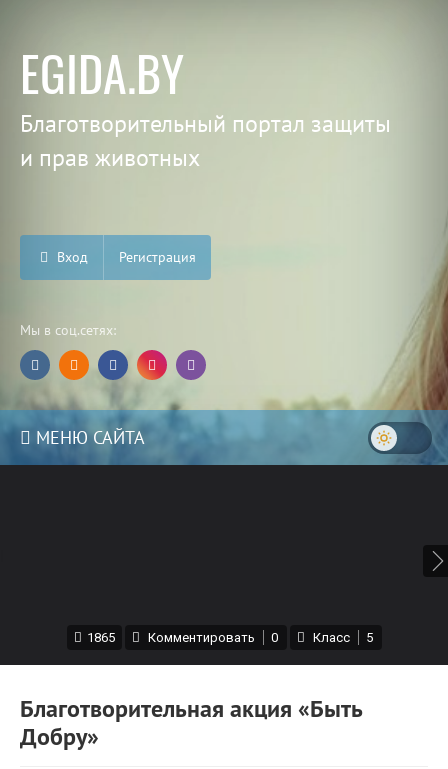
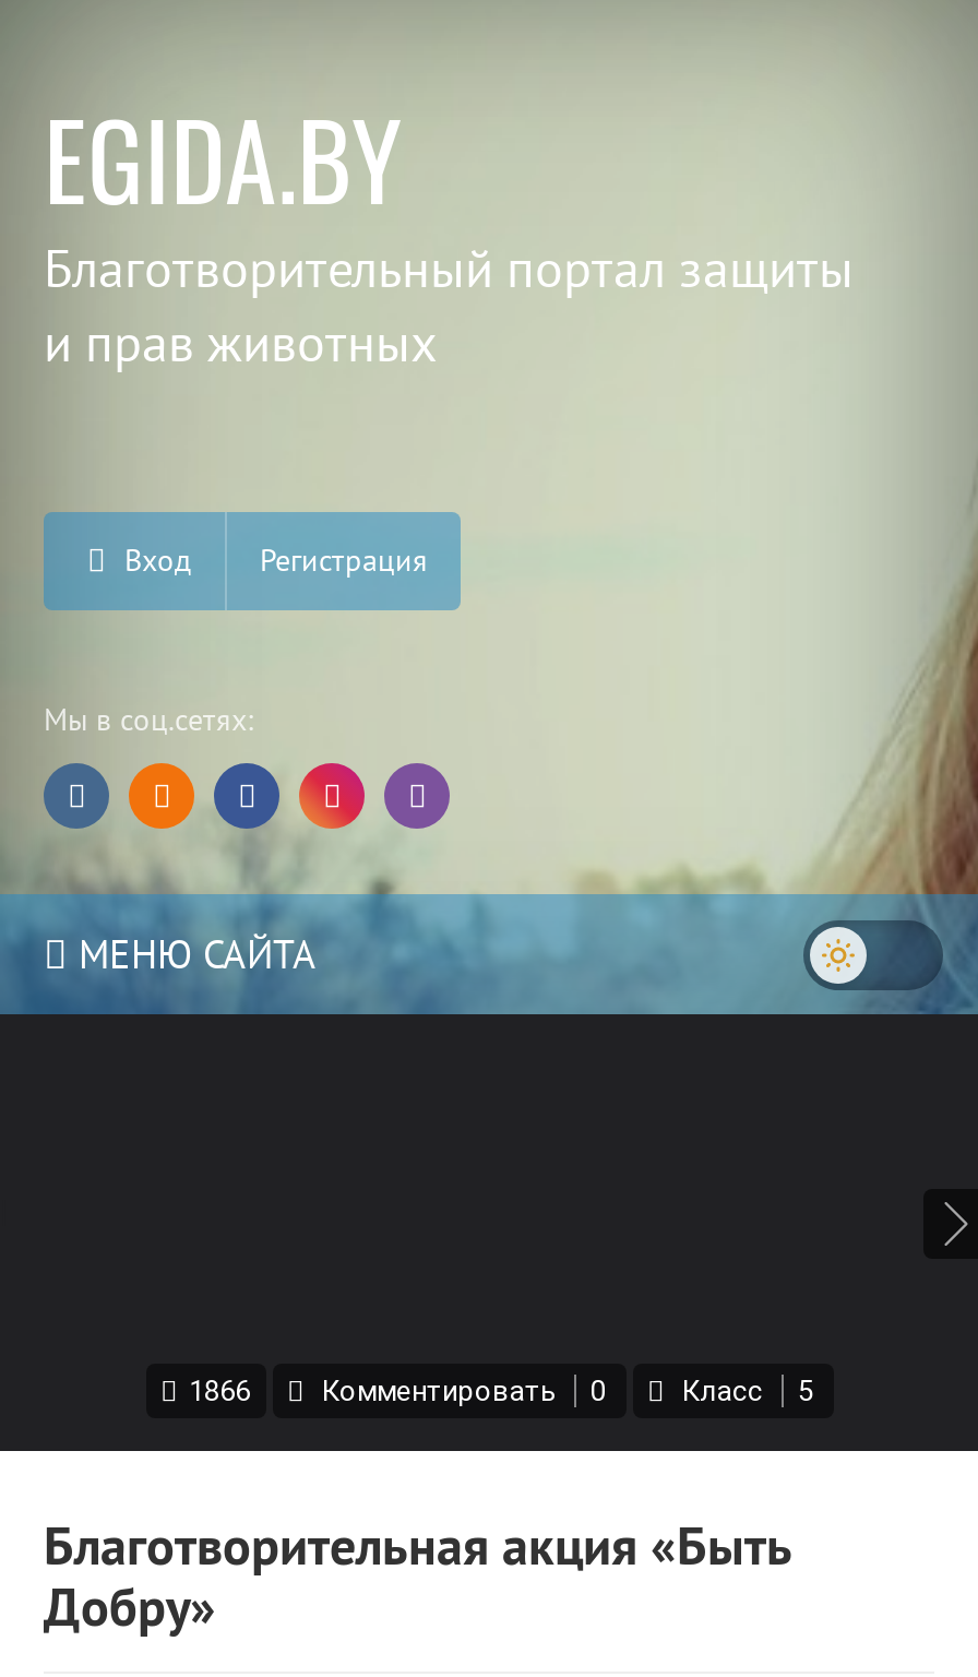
[86,630,277,645] 1865 Комментировать 0 -> [189,1375,606,1407] 1866 Комментировать 0

